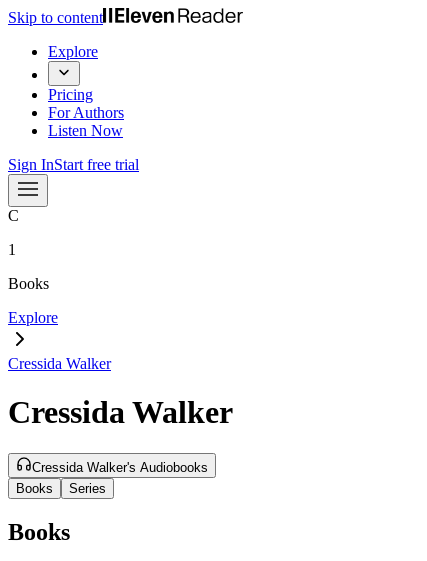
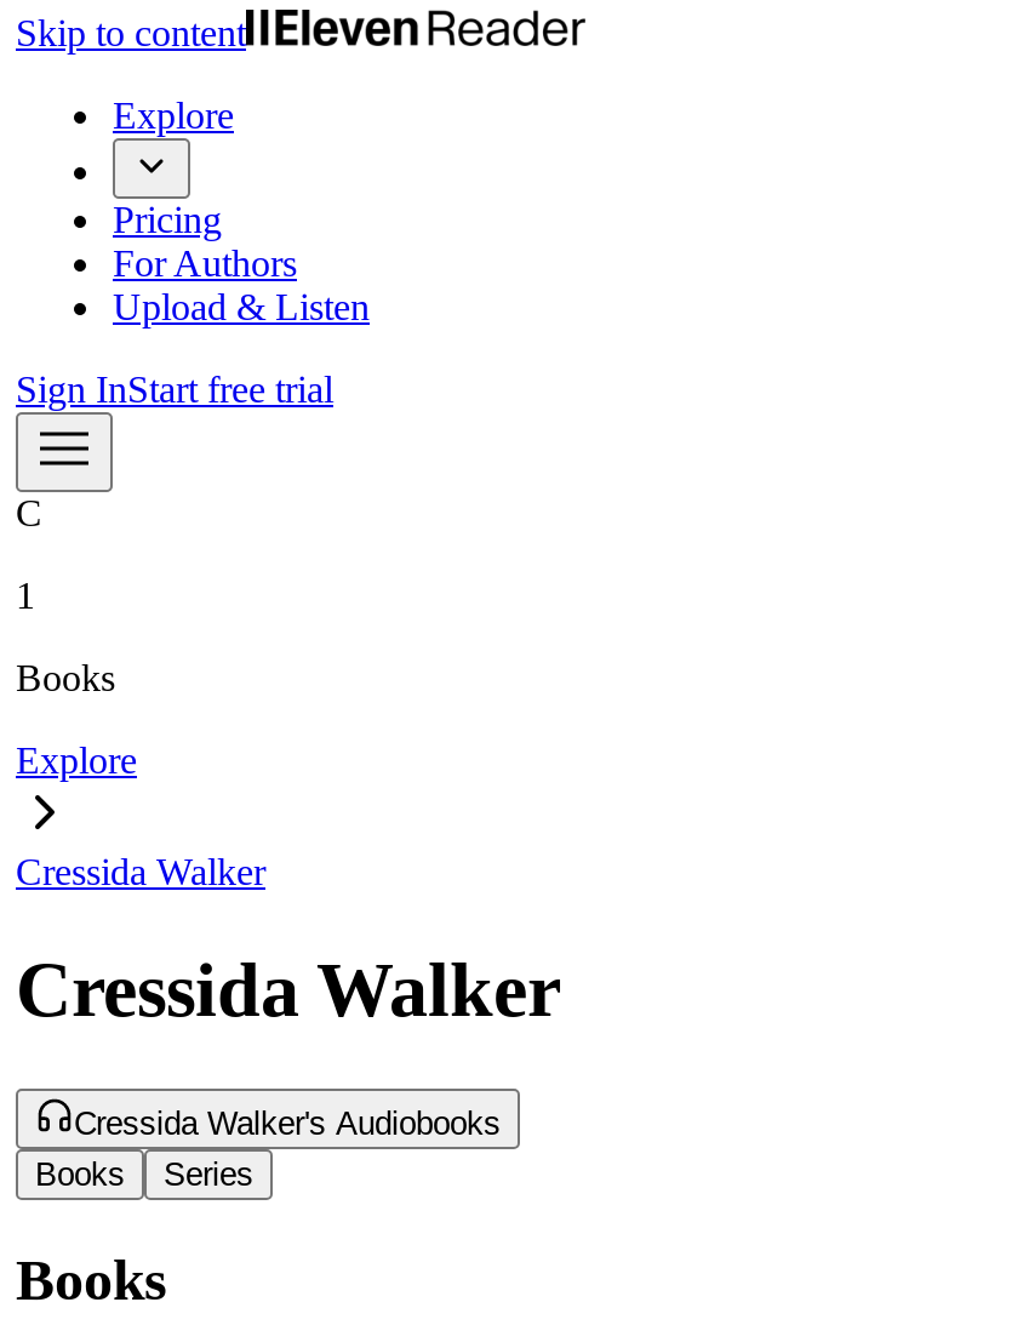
[48,122,123,139] Listen Now -> [113,286,370,327] Upload & Listen

